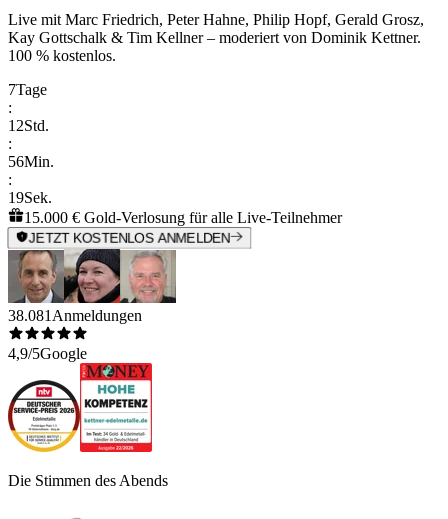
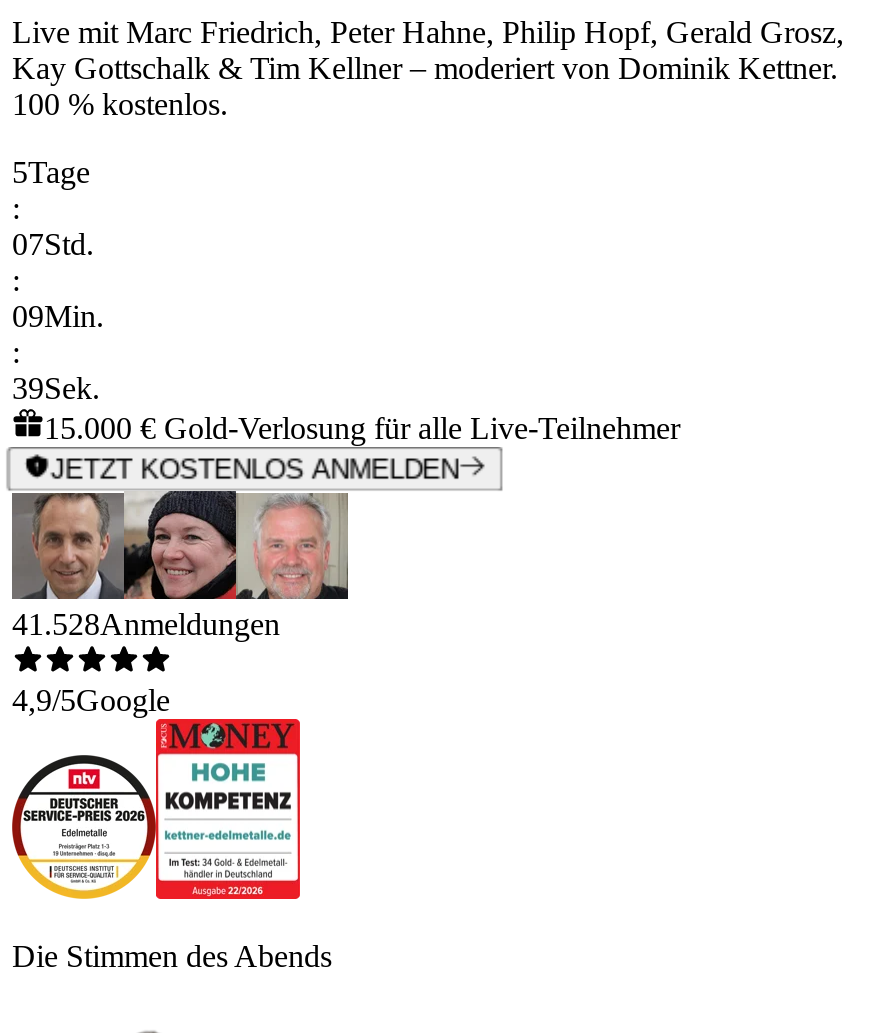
[8,81,47,98] 7Tage -> [12,155,90,189] 5Tage
[8,117,49,134] 12Std. -> [12,227,94,261] 07Std.
[8,153,54,170] 56Min. -> [12,299,104,333] 09Min.
[8,189,52,206] 19Sek. -> [12,371,100,405] 39Sek.
[8,307,142,324] 38.081Anmeldungen -> [12,608,280,642] 41.528Anmeldungen

